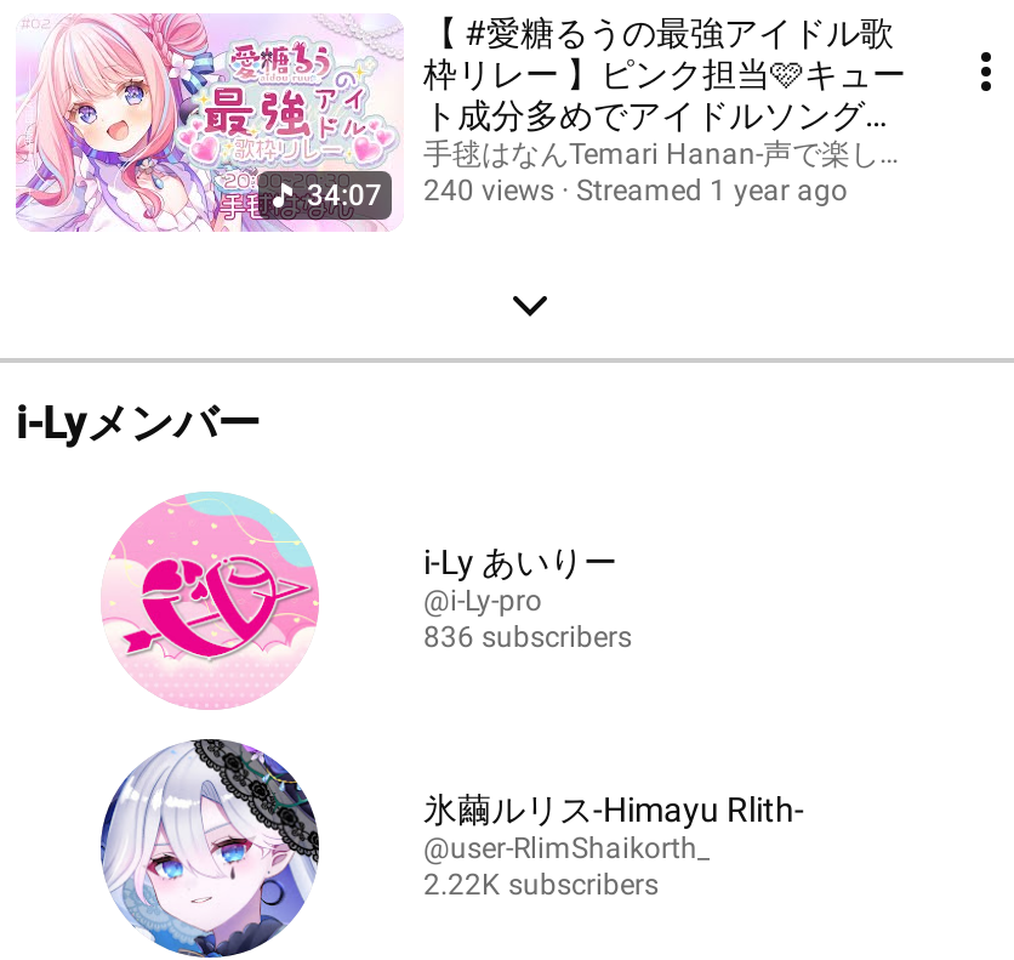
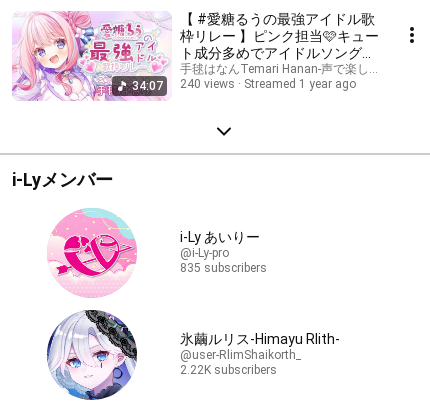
[423,620,632,654] 836 subscribers -> [180,261,267,275] 835 subscribers

